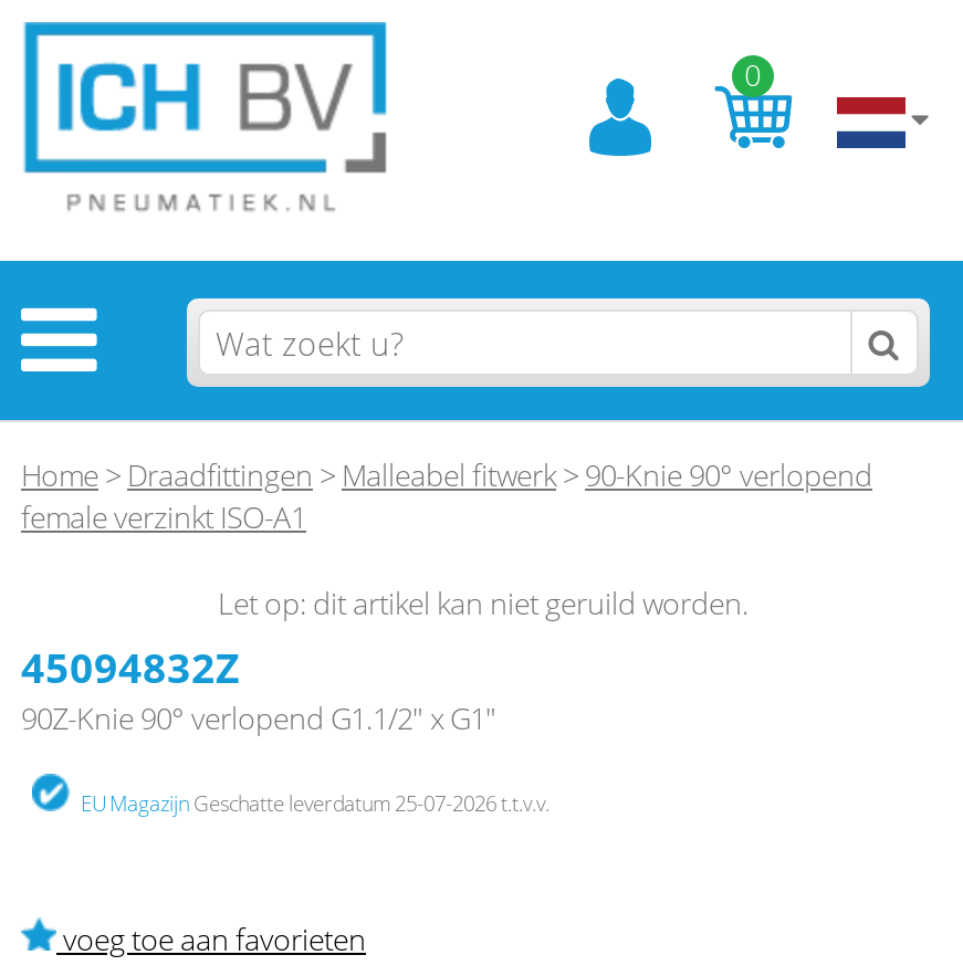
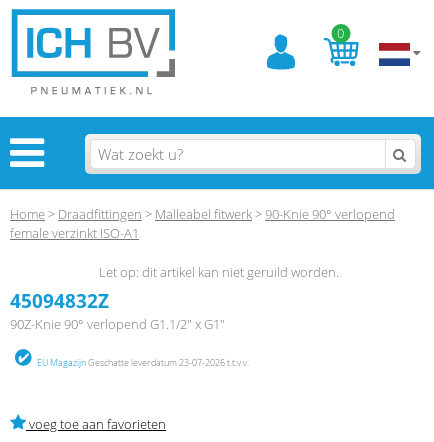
[81,789,549,818] EU Magazijn Geschatte leverdatum 25-07-2026 t.t.v.v. -> [37,356,249,369] EU Magazijn Geschatte leverdatum 23-07-2026 t.t.v.v.

